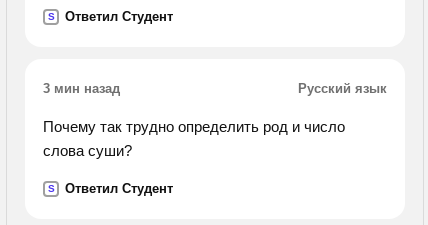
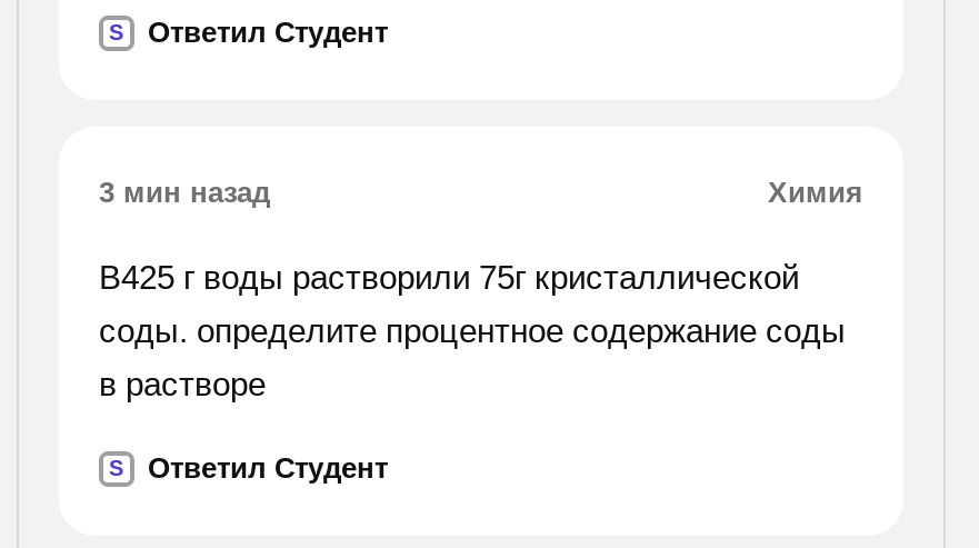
[298,81,387,96] Русский язык -> [768,176,863,209] Химия
[43,118,345,159] Почему так трудно определить род и число | слова суши? -> [99,258,846,402] В425 г воды растворили 75г кристаллической | соды. определите процентное содержание соды | в растворе

